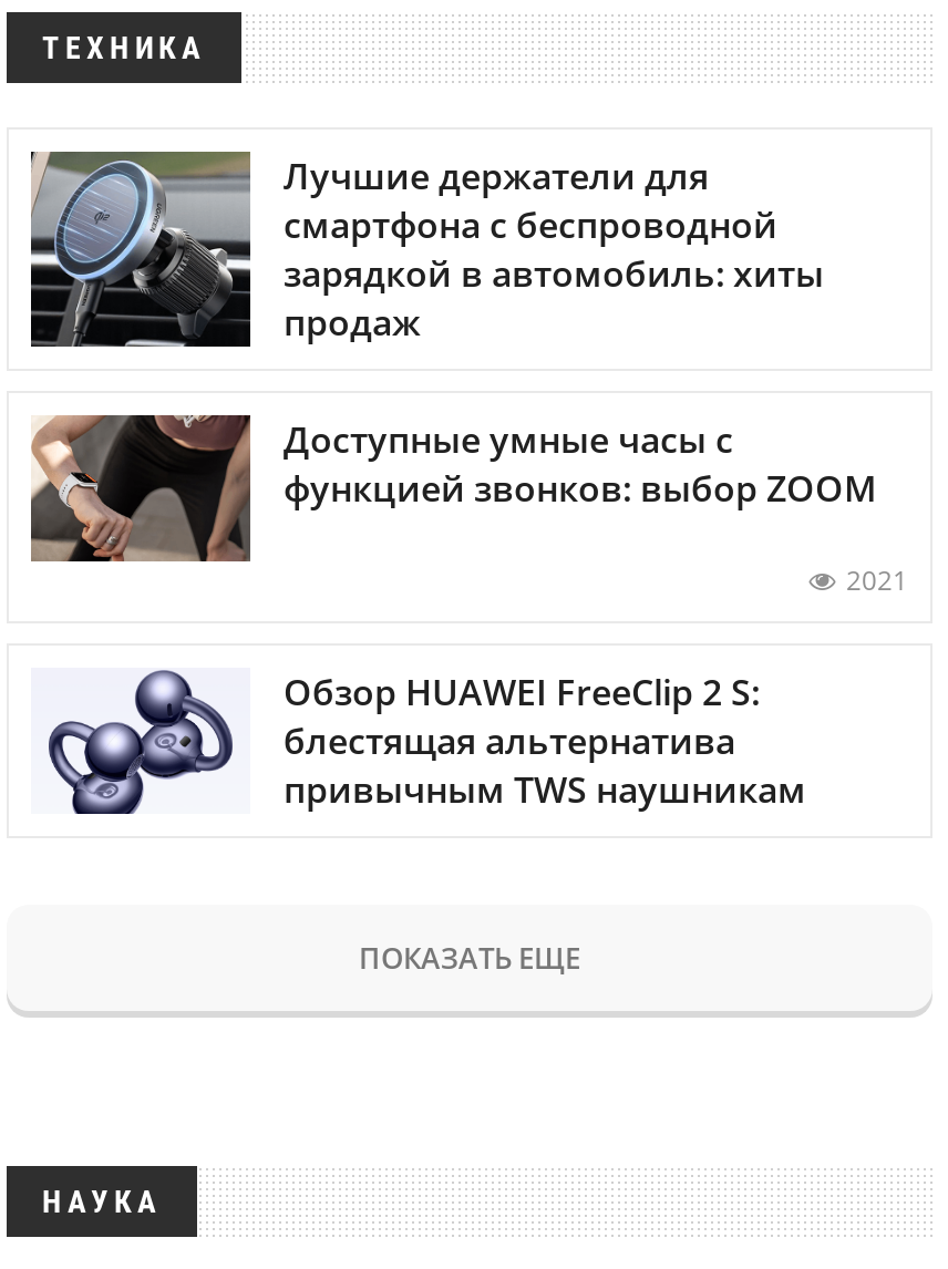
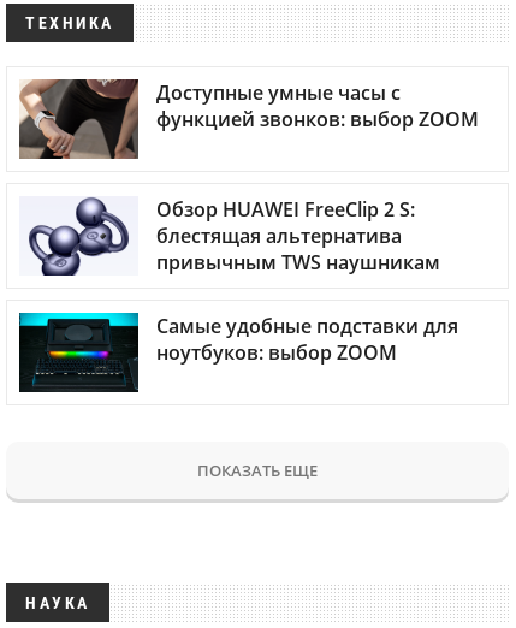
[29,149,824,349] [image] | Лучшие держатели для | смартфона с беспроводной | зарядкой в автомобиль: хиты | продаж -> none
moved [29,411,877,564] -> [18,77,479,160]: [image] | Доступные умные часы с | функцией звонков: выбор ZOOM
[846,561,908,599] 2021 -> none
moved [44,668,806,816] -> [26,196,440,277]: [image] | Обзор HUAWEI FreeClip 2 S: | блестящая альтернатива | привычным TWS наушникам
none -> [18,312,458,393] [image] | Самые удобные подставки для | ноутбуков: выбор ZOOM

